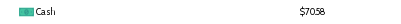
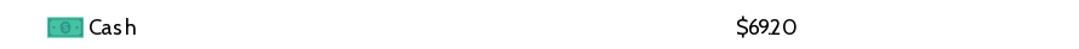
[300,5,325,16] $70.58 -> [736,12,794,38] $69.20

